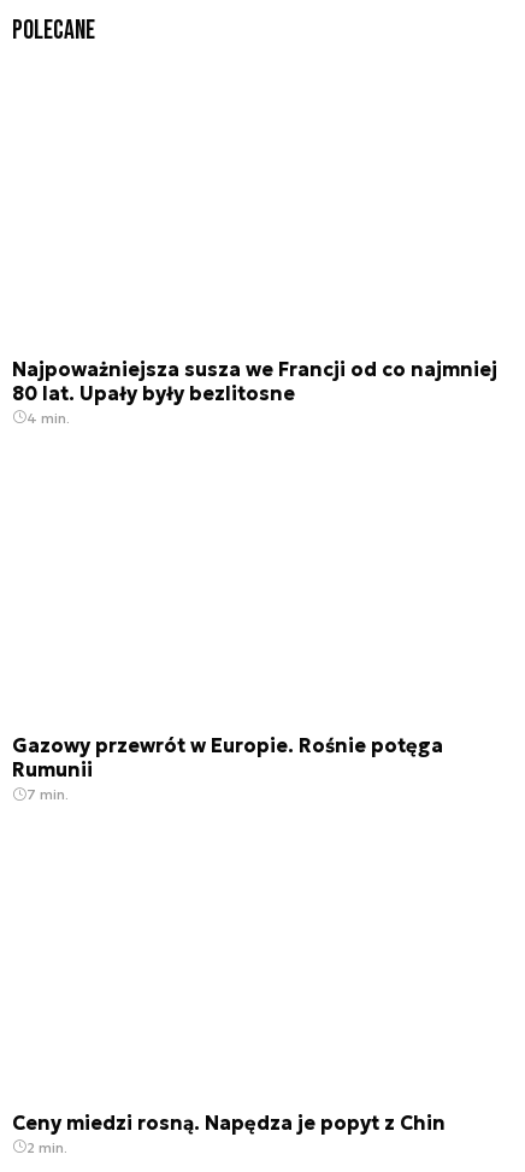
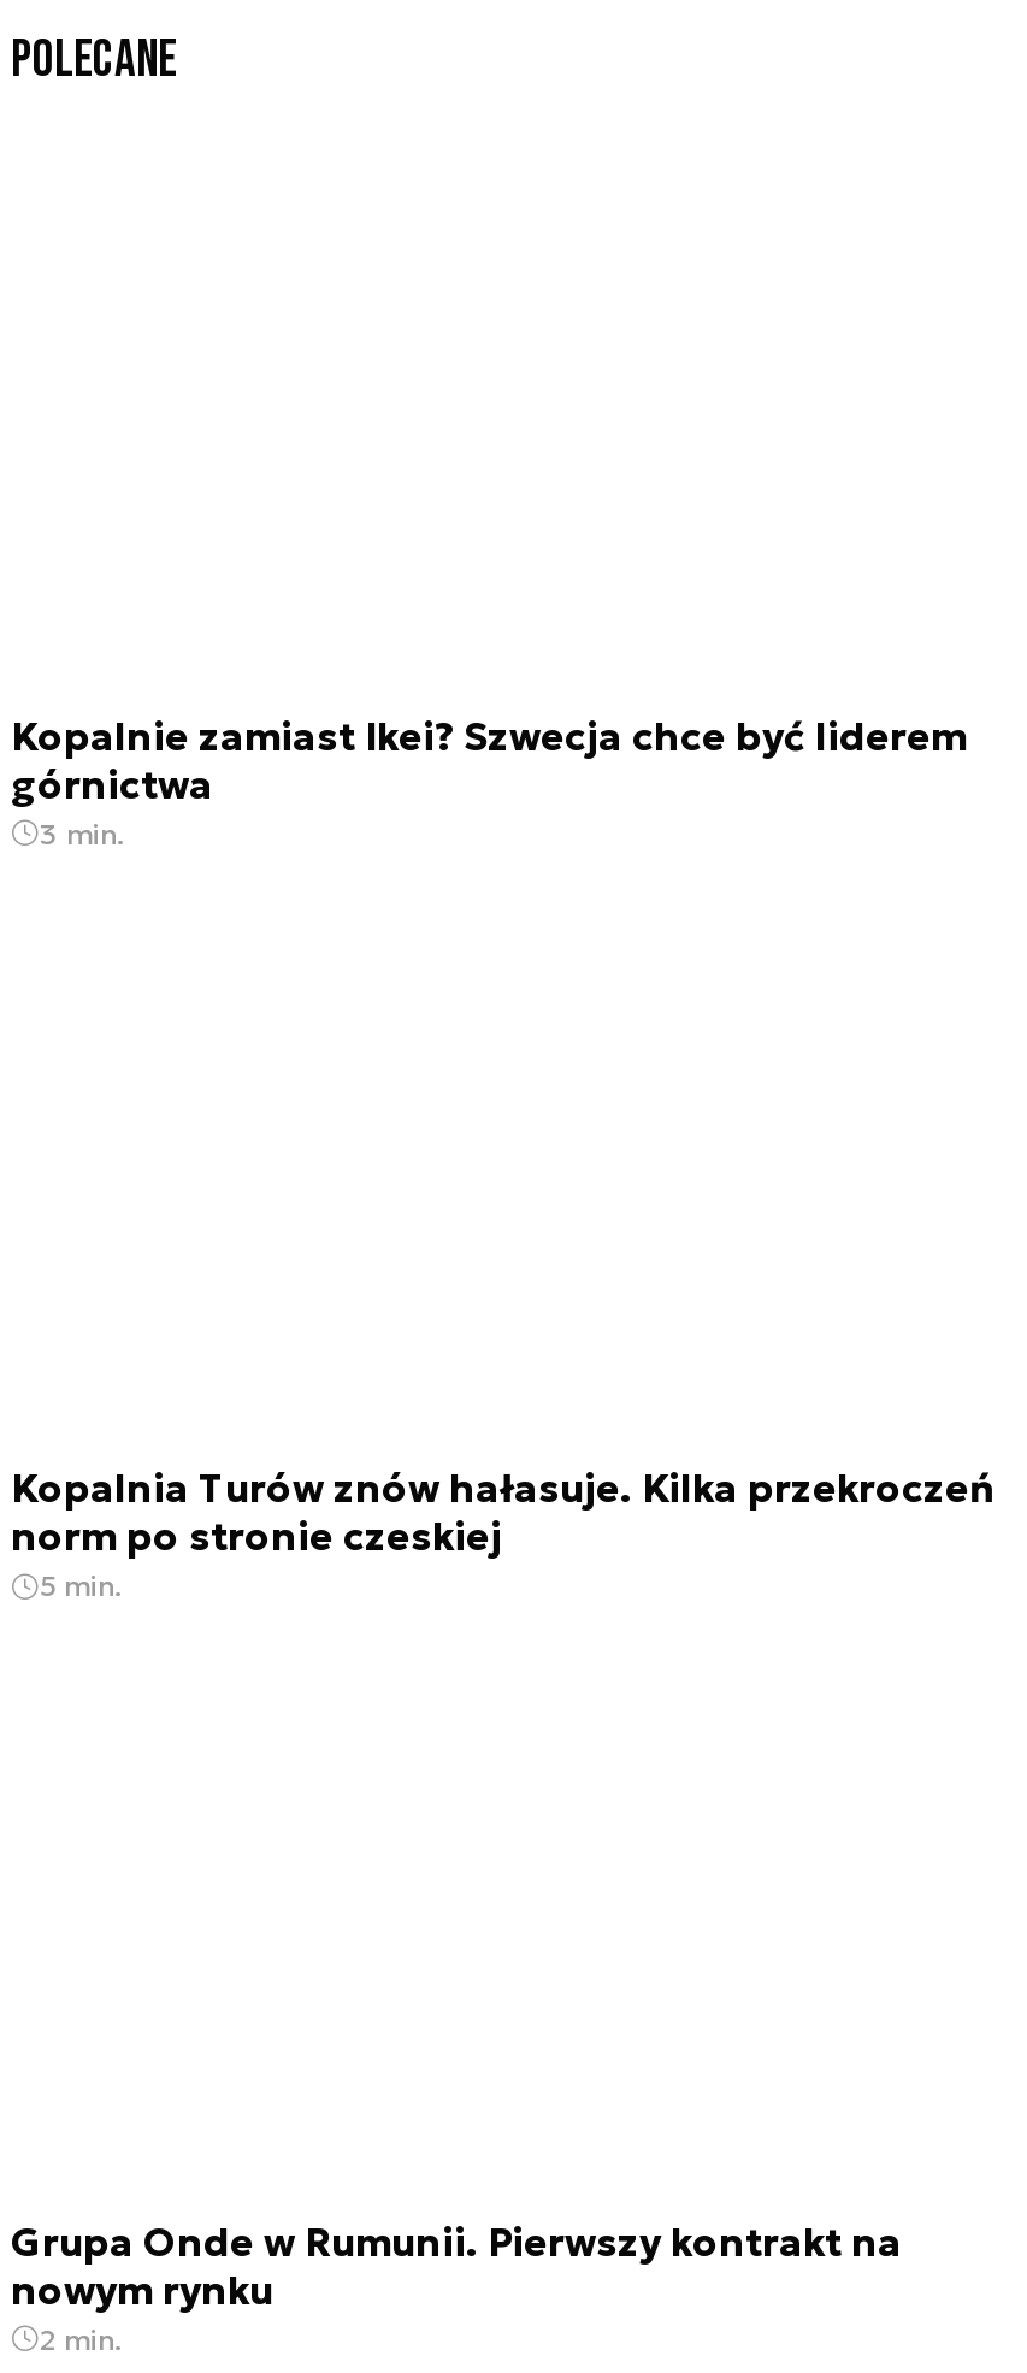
[12,357,497,427] Najpoważniejsza susza we Francji od co najmniej | 80 lat. Upały były bezlitosne | 4 min. -> [11,711,967,851] Kopalnie zamiast Ikei? Szwecja chce być liderem | górnictwa | 3 min.
[12,733,443,803] Gazowy przewrót w Europie. Rośnie potęga | Rumunii | 7 min. -> [11,1464,993,1604] Kopalnia Turów znów hałasuje. Kilka przekroczeń | norm po stronie czeskiej | 5 min.
[12,1110,446,1135] Ceny miedzi rosną. Napędza je popyt z Chin -> [11,2217,902,2314] Grupa Onde w Rumunii. Pierwszy kontrakt na | nowym rynku

